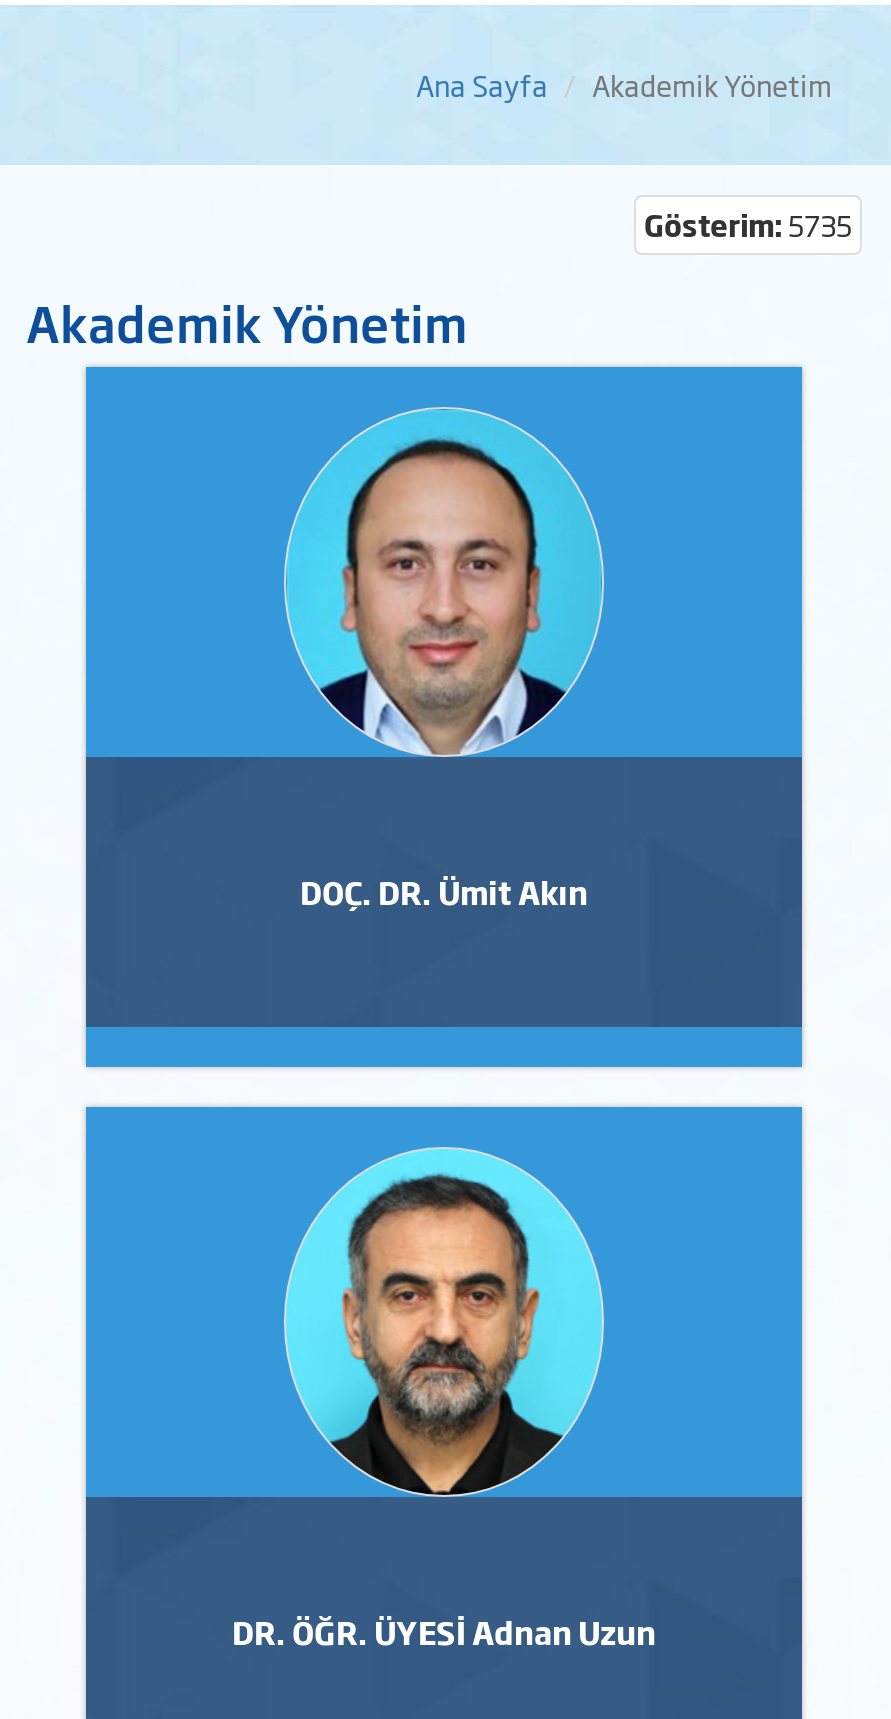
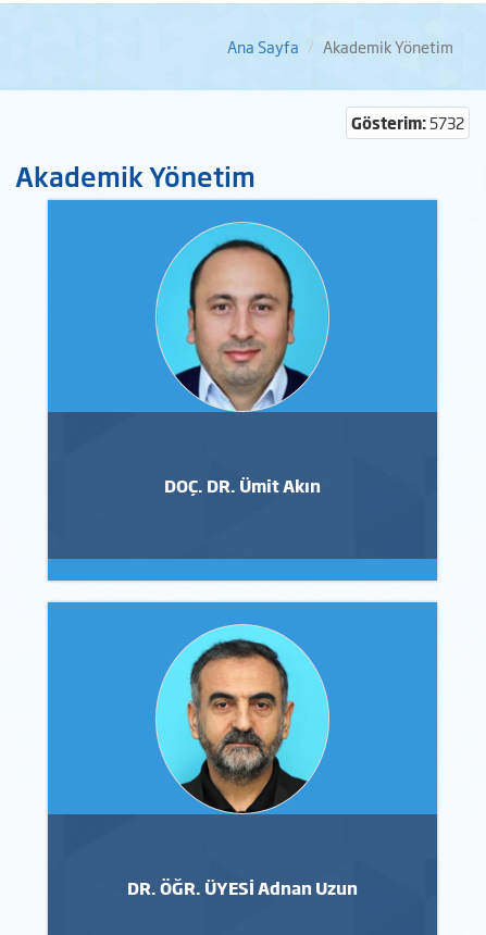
[644,203,852,245] Gösterim: 5735 -> [351,111,464,134] Gösterim: 5732

